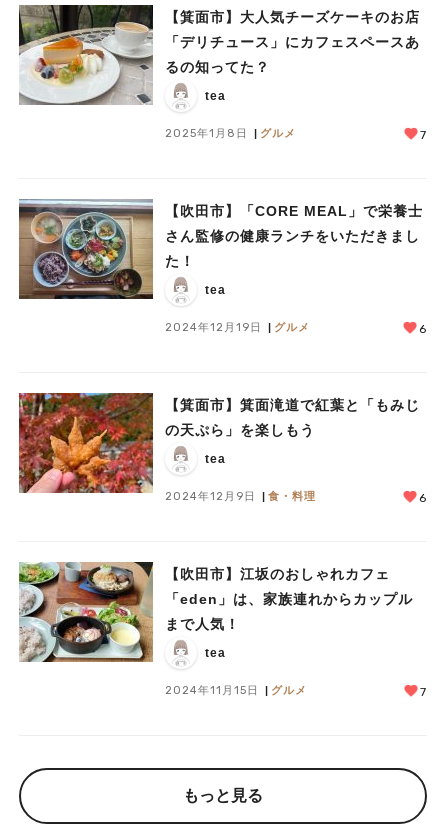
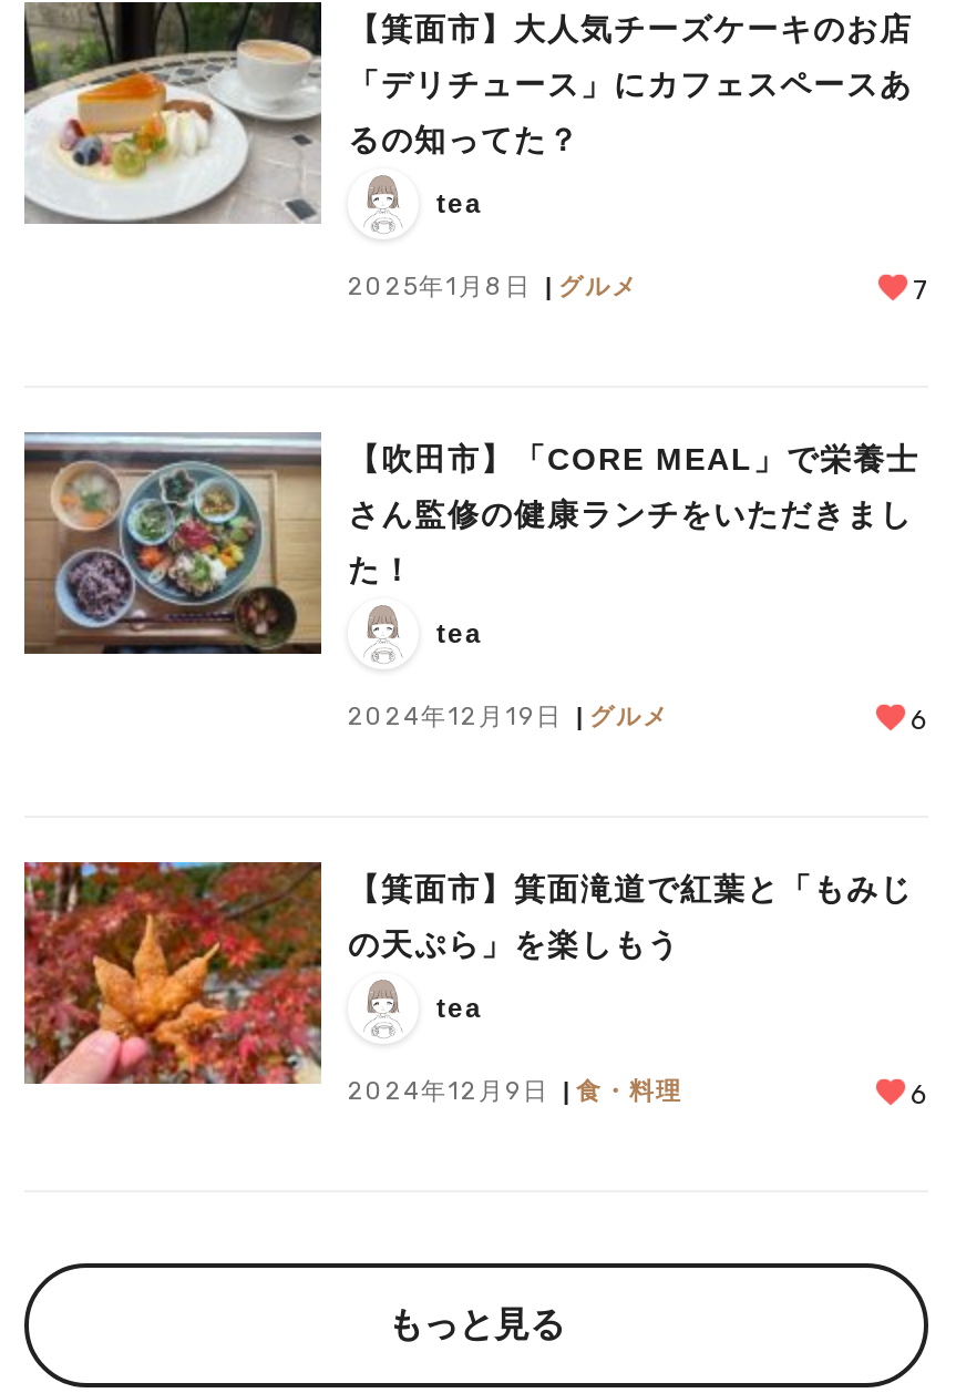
[18,561,427,698] [image] | 【吹田市】江坂のおしゃれカフェ | 「eden」は、家族連れからカップル | まで人気！ | tea | 2024年11月15日 | グルメ | 7 -> none

